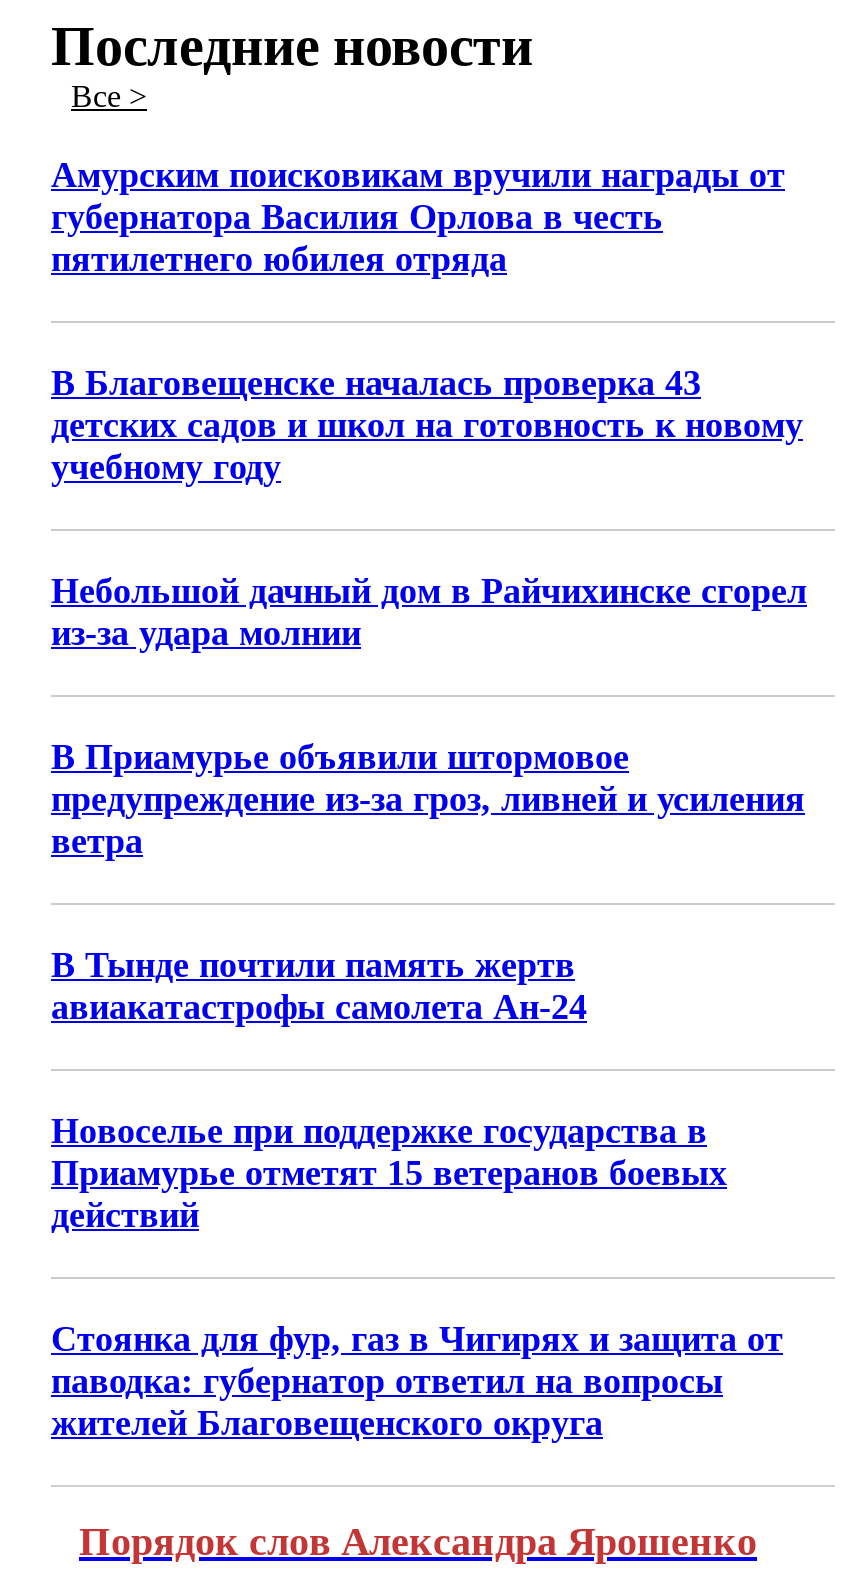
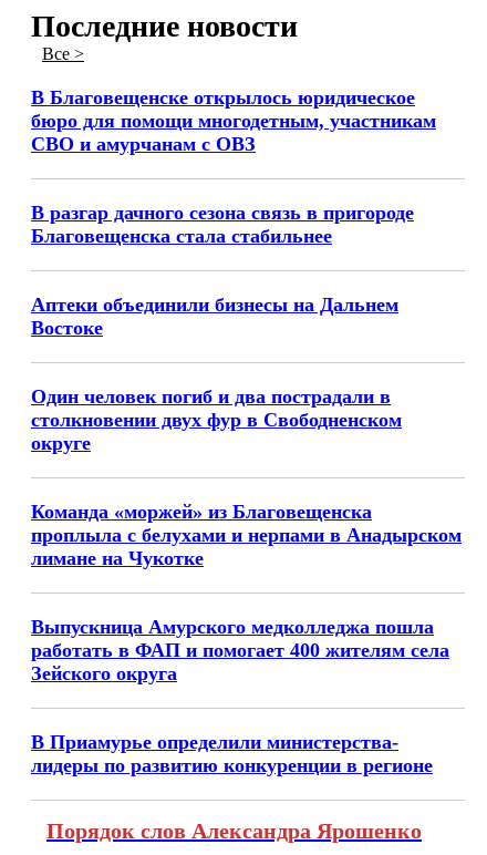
[51,156,785,280] Амурским поисковикам вручили награды от | губернатора Василия Орлова в честь | пятилетнего юбилея отряда -> [31,87,436,155] В Благовещенске открылось юридическое | бюро для помощи многодетным, участникам | СВО и амурчанам с ОВЗ
[51,364,803,488] В Благовещенске началась проверка 43 | детских садов и школ на готовность к новому | учебному году -> [31,202,414,247] В разгар дачного сезона связь в пригороде | Благовещенска стала стабильнее
[51,572,807,654] Небольшой дачный дом в Райчихинске сгорел | из-за удара молнии -> [31,294,398,339] Аптеки объединили бизнесы на Дальнем | Востоке
[51,738,805,862] В Приамурье объявили штормовое | предупреждение из-за гроз, ливней и усиления | ветра -> [31,386,402,454] Один человек погиб и два пострадали в | столкновении двух фур в Свободненском | округе
[51,946,587,1028] В Тынде почтили память жертв | авиакатастрофы самолета Ан-24 -> [31,501,462,570] Команда «моржей» из Благовещенска | проплыла с белухами и нерпами в Анадырском | лимане на Чукотке
[51,1112,727,1236] Новоселье при поддержке государства в | Приамурье отметят 15 ветеранов боевых | действий -> [31,616,449,685] Выпускница Амурского медколледжа пошла | работать в ФАП и помогает 400 жителям села | Зейского округа
[51,1320,783,1444] Стоянка для фур, газ в Чигирях и защита от | паводка: губернатор ответил на вопросы | жителей Благовещенского округа -> [31,731,433,777] В Приамурье определили министерства- | лидеры по развитию конкуренции в регионе

